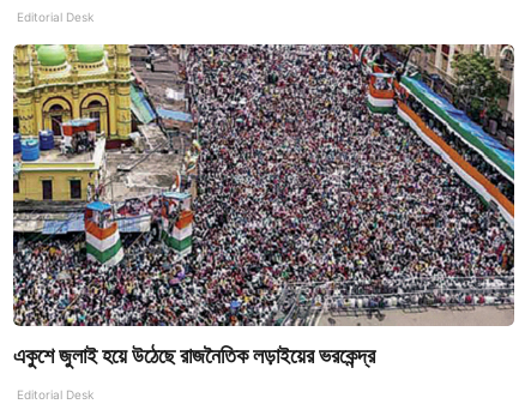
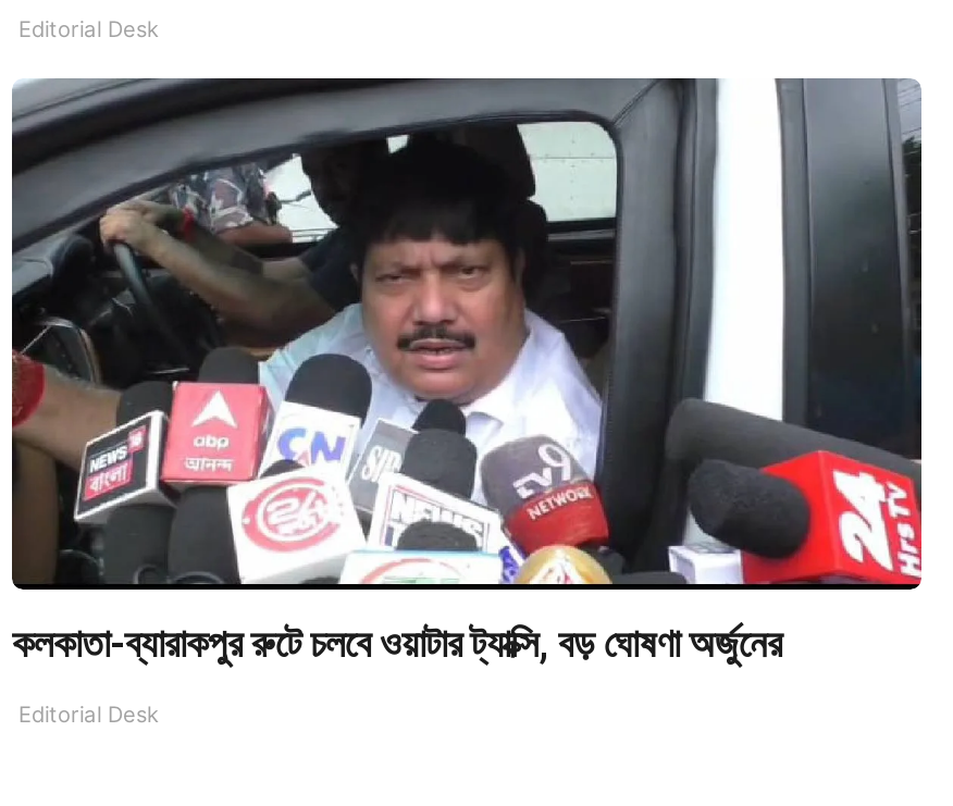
[12,43,515,368] [image] | একুশে জুলাই হয়ে উঠেছে রাজনৈতিক লড়াইয়ের ভরকেন্দ্র -> [10,77,924,666] [image] | কলকাতা-ব্যারাকপুর রুটে চলবে ওয়াটার ট্যাক্সি, বড় ঘোষণা অর্জুনের

